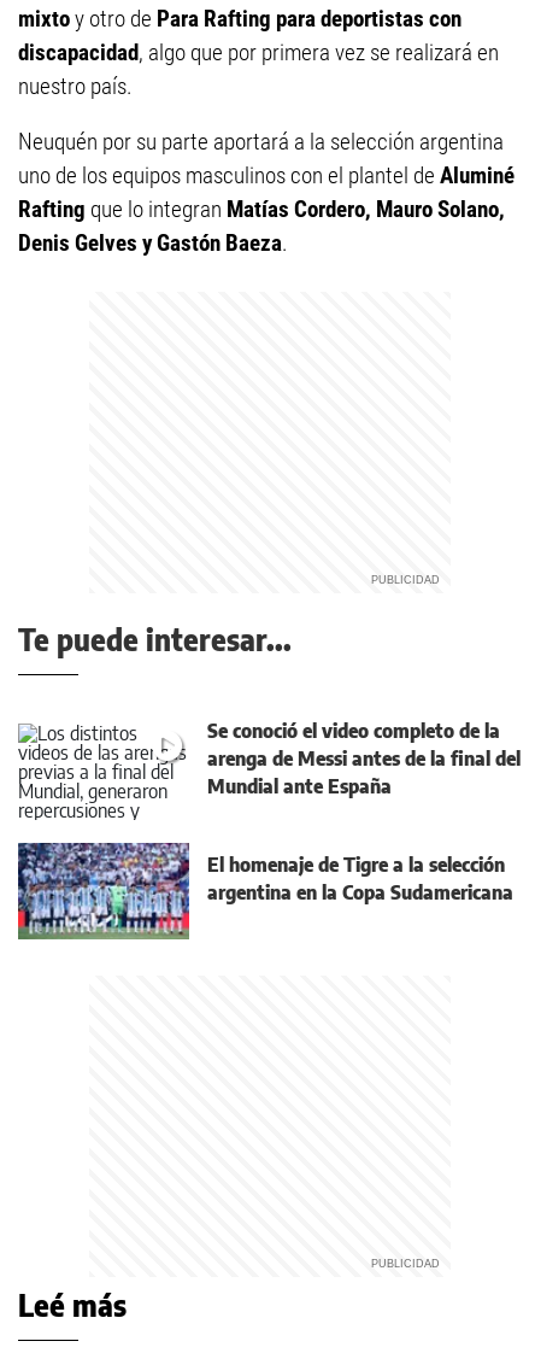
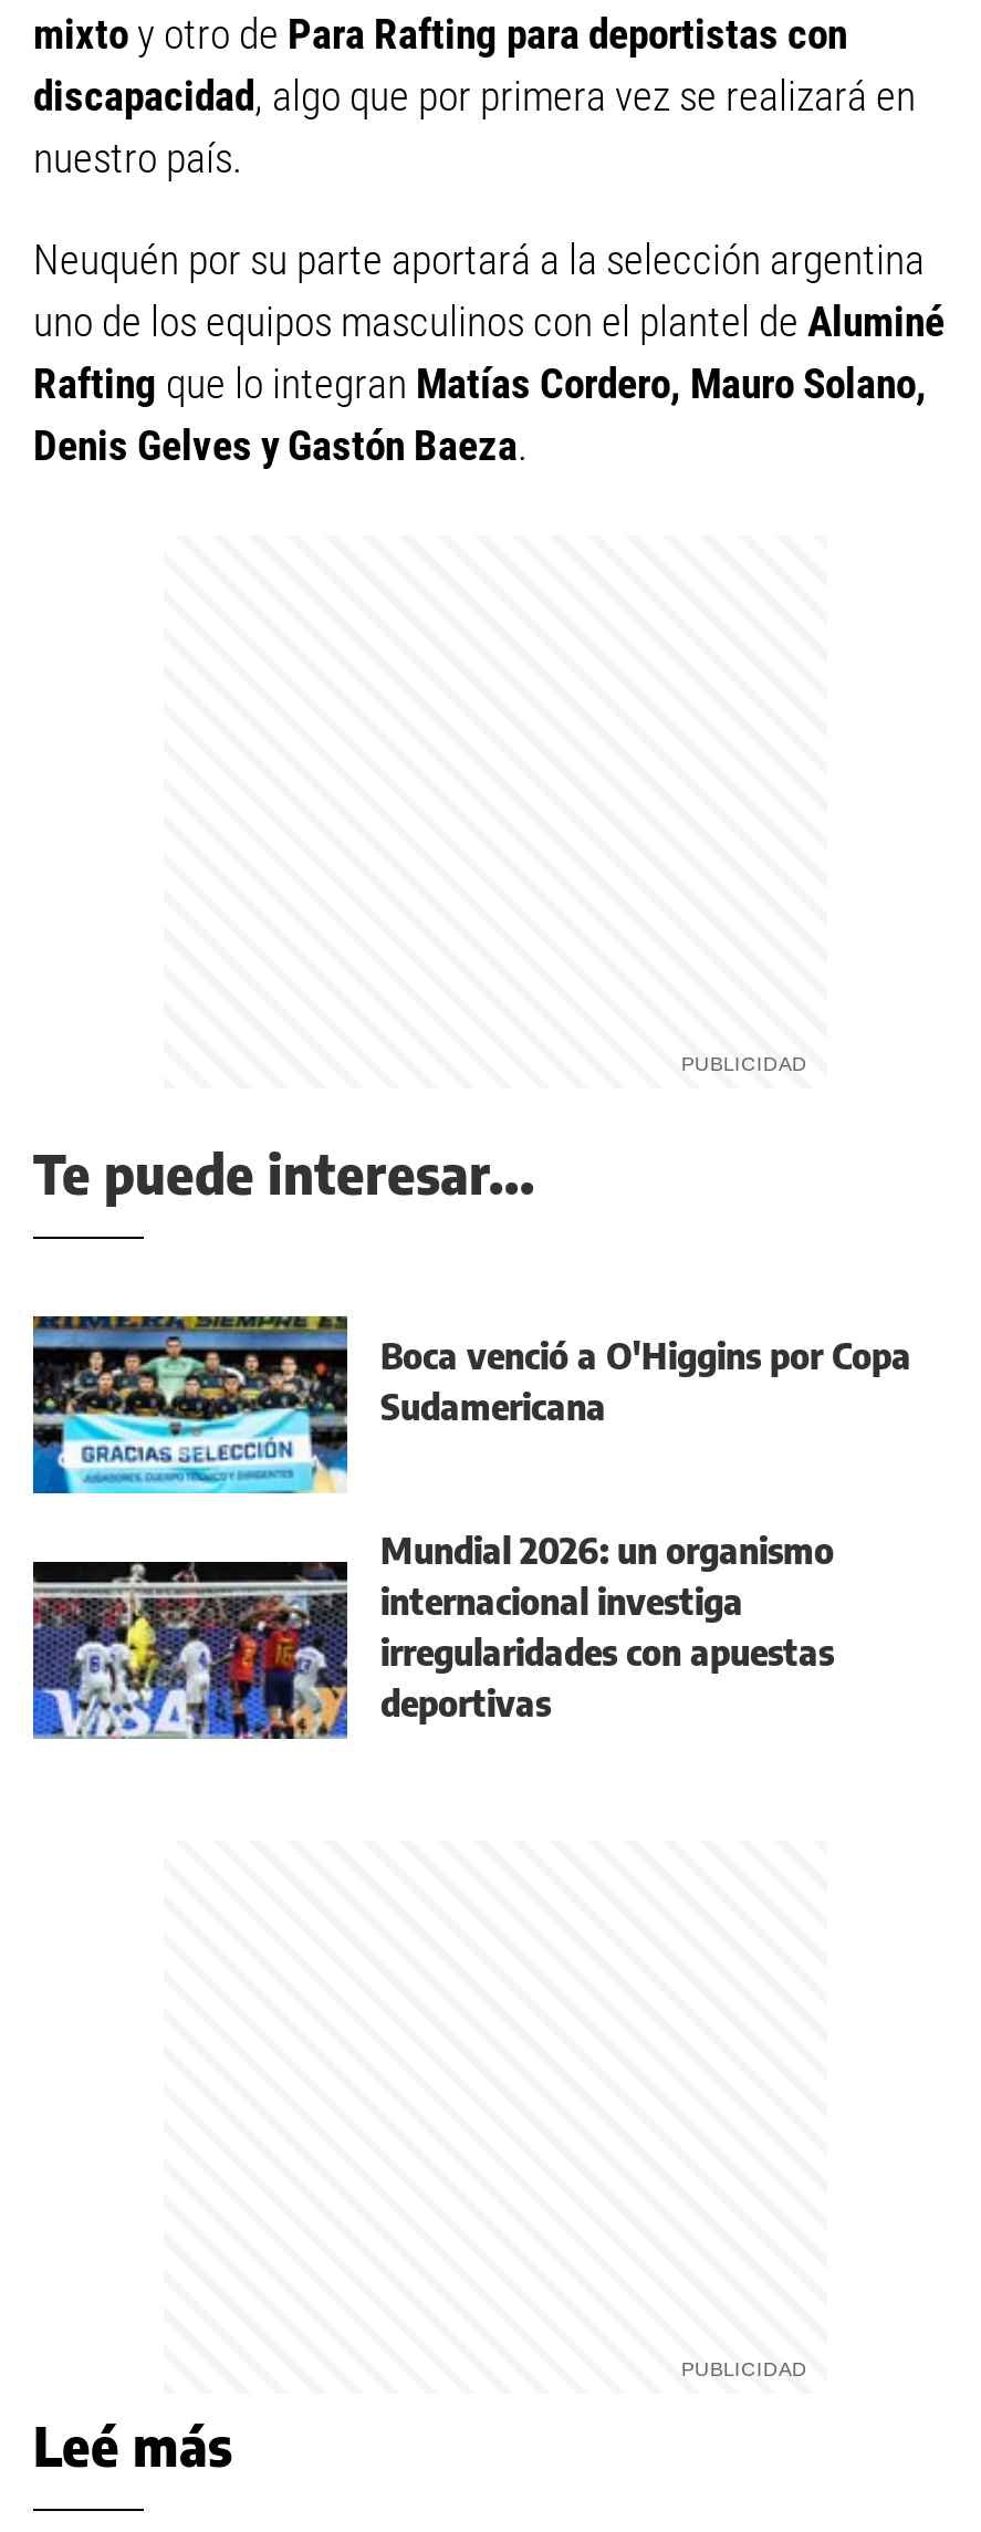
[18,717,521,820] [image] | Se conoció el video completo de la | arenga de Messi antes de la final del | Mundial ante España -> [31,1314,911,1502] [image] | Boca venció a O'Higgins por Copa | Sudamericana
[17,842,513,941] [image] | El homenaje de Tigre a la selección | argentina en la Copa Sudamericana -> [31,1529,834,1741] [image] | Mundial 2026: un organismo | internacional investiga | irregularidades con apuestas | deportivas

